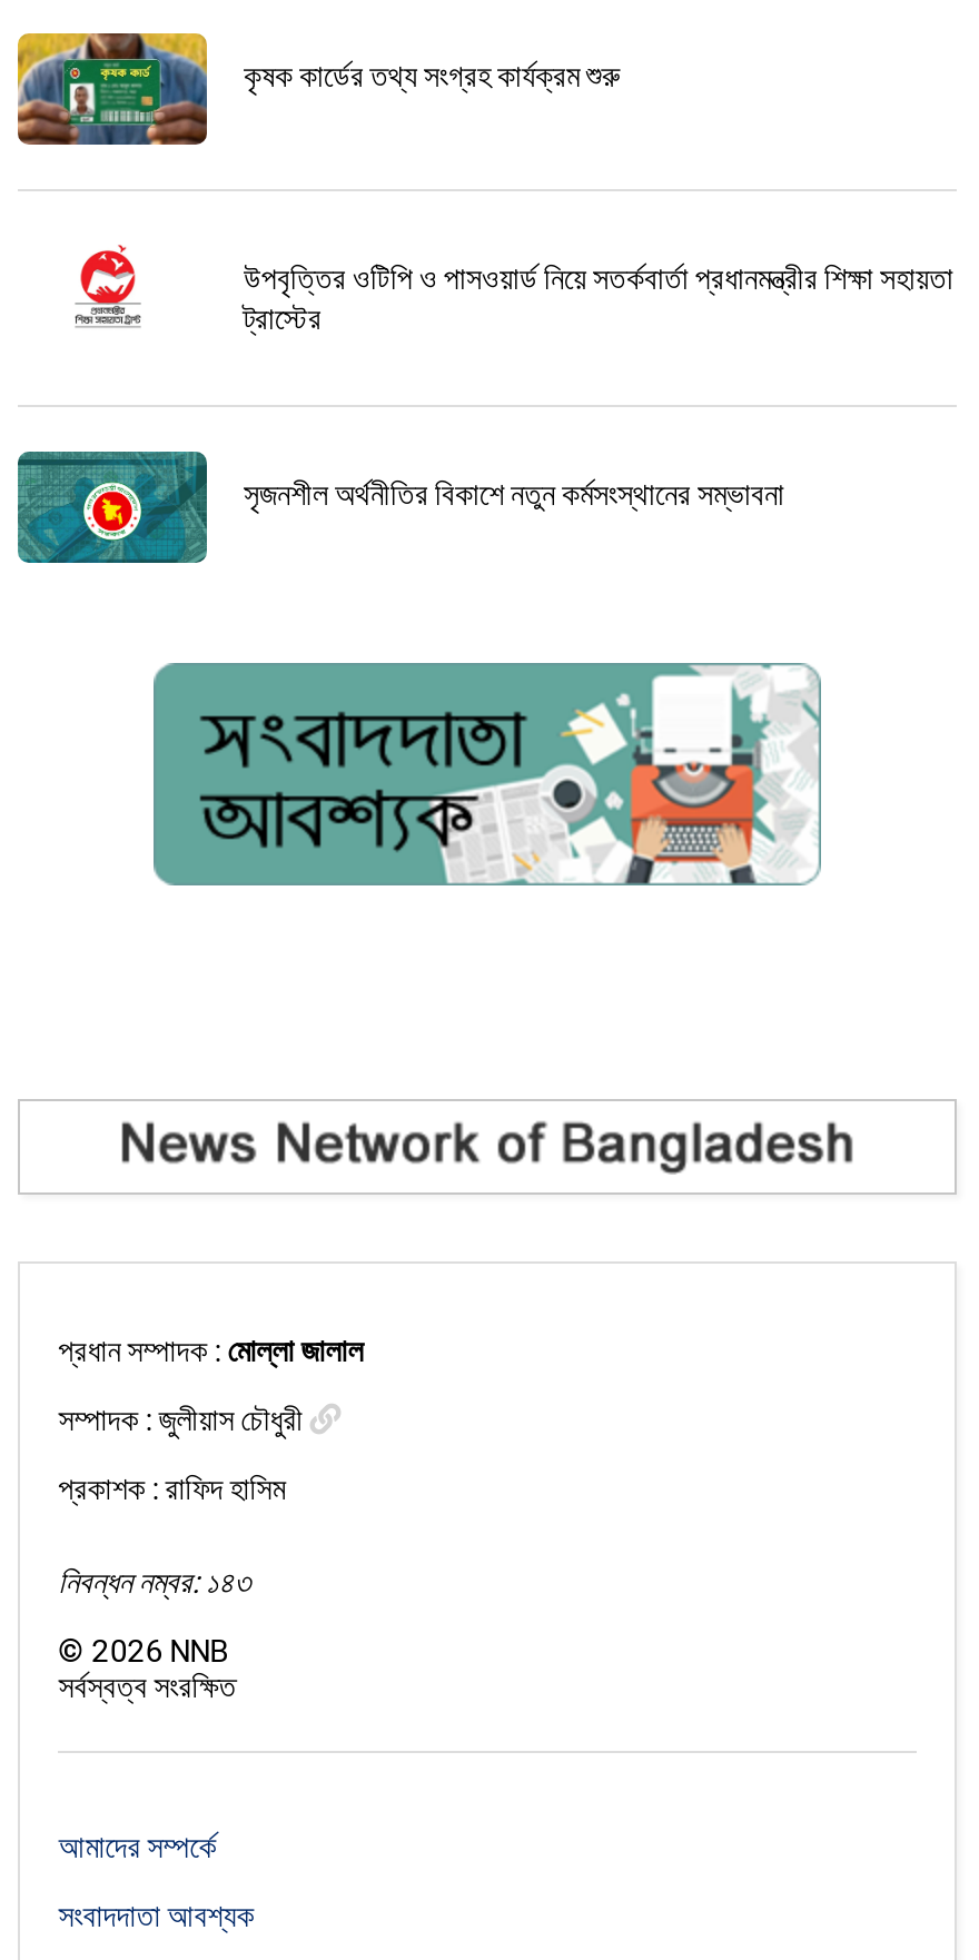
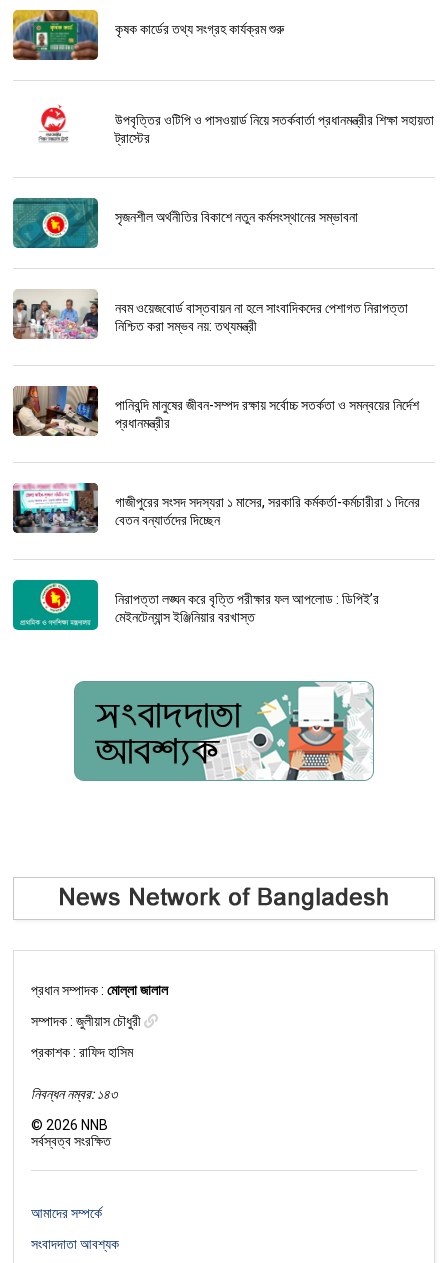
none -> [12,289,407,340] [image] | নবম ওয়েজবোর্ড বাস্তবায়ন না হলে সাংবাদিকদের পেশাগত নিরাপত্তা | নিশ্চিত করা সম্ভব নয়: তথ্যমন্ত্রী
none -> [12,385,418,437] [image] | পানিবন্দি মানুষের জীবন-সম্পদ রক্ষায় সর্বোচ্চ সতর্কতা ও সমন্বয়ের নির্দেশ | প্রধানমন্ত্রীর
none -> [12,482,419,534] [image] | গাজীপুরের সংসদ সদস্যরা ১ মাসের, সরকারি কর্মকর্তা-কর্মচারীরা ১ দিনের | বেতন বন্যার্তদের দিচ্ছেন
none -> [12,579,378,631] [image] | নিরাপত্তা লঙ্ঘন করে বৃত্তি পরীক্ষার ফল আপলোড : ডিপিই’র | মেইনটেন্যান্স ইঞ্জিনিয়ার বরখাস্ত

